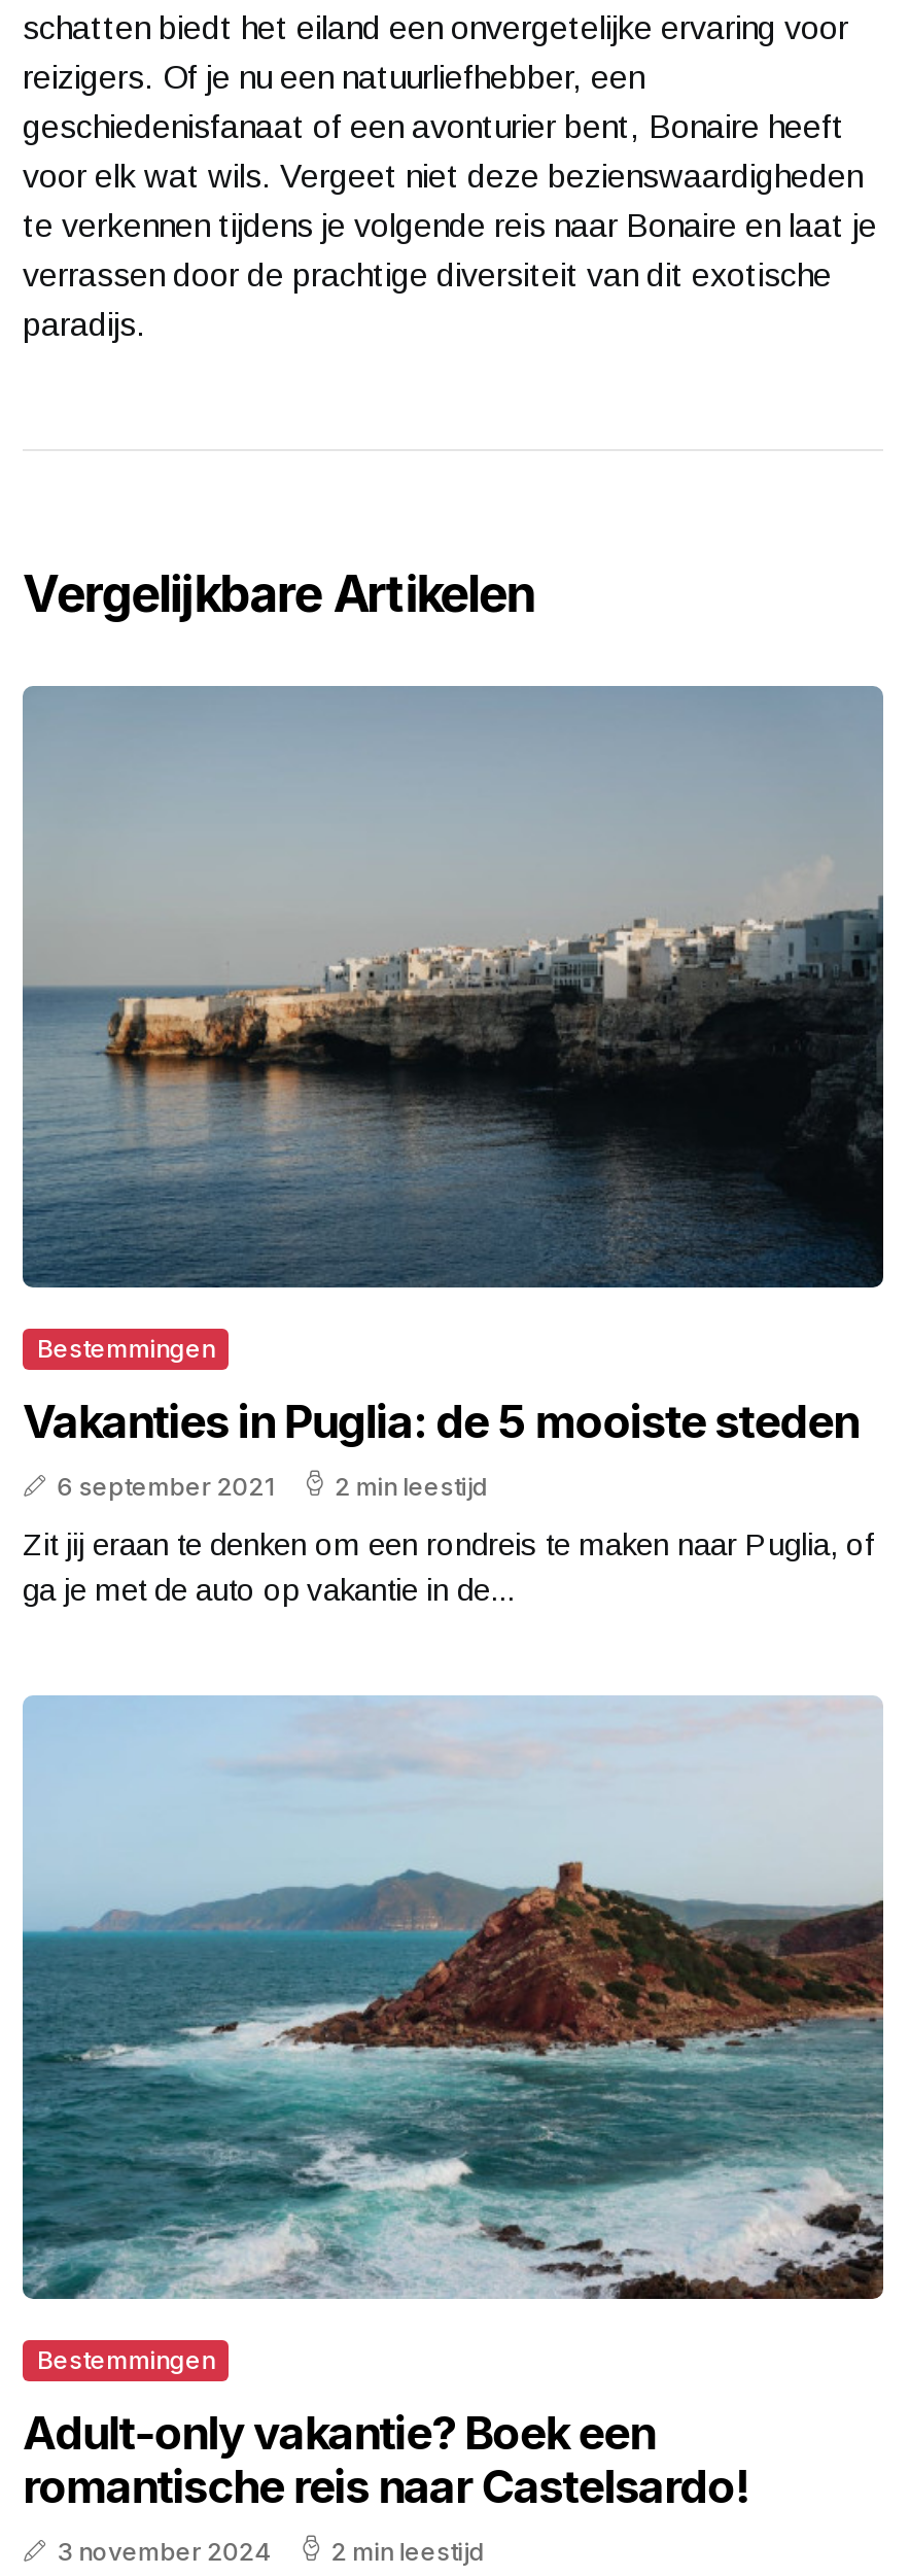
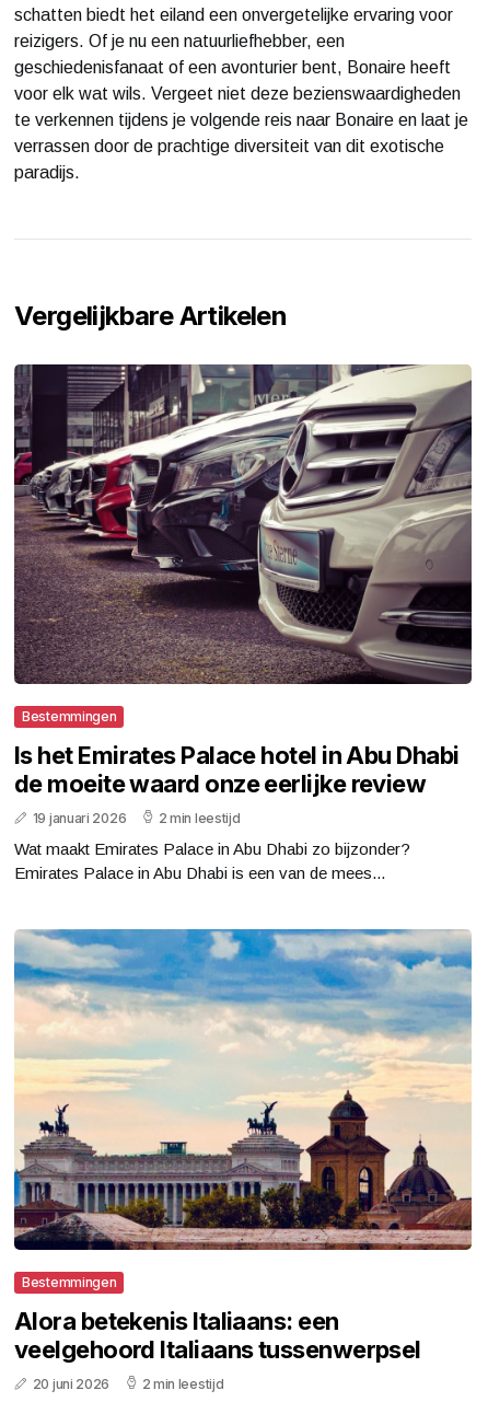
[23,686,885,1287] [image] -> [13,363,473,684] [image]
[23,1395,859,1502] Vakanties in Puglia: de 5 mooiste steden | 6 september 2021 -> [14,741,459,827] Is het Emirates Palace hotel in Abu Dhabi | de moeite waard onze eerlijke review | 19 januari 2026
[23,1527,875,1607] Zit jij eraan te denken om een rondreis te maken naar Puglia, of | ga je met de auto op vakantie in de... -> [14,840,410,882] Wat maakt Emirates Palace in Abu Dhabi zo bijzonder? | Emirates Palace in Abu Dhabi is een van de mees...
[21,1697,885,2301] [image] -> [13,929,472,1251] [image]
[23,2406,748,2567] Adult-only vakantie? Boek een | romantische reis naar Castelsardo! | 3 november 2024 -> [14,1307,421,1392] Alora betekenis Italiaans: een | veelgehoord Italiaans tussenwerpsel | 20 juni 2026

